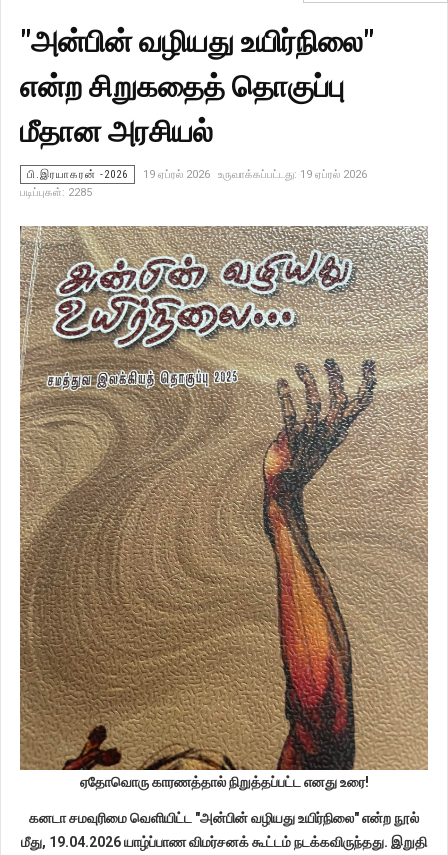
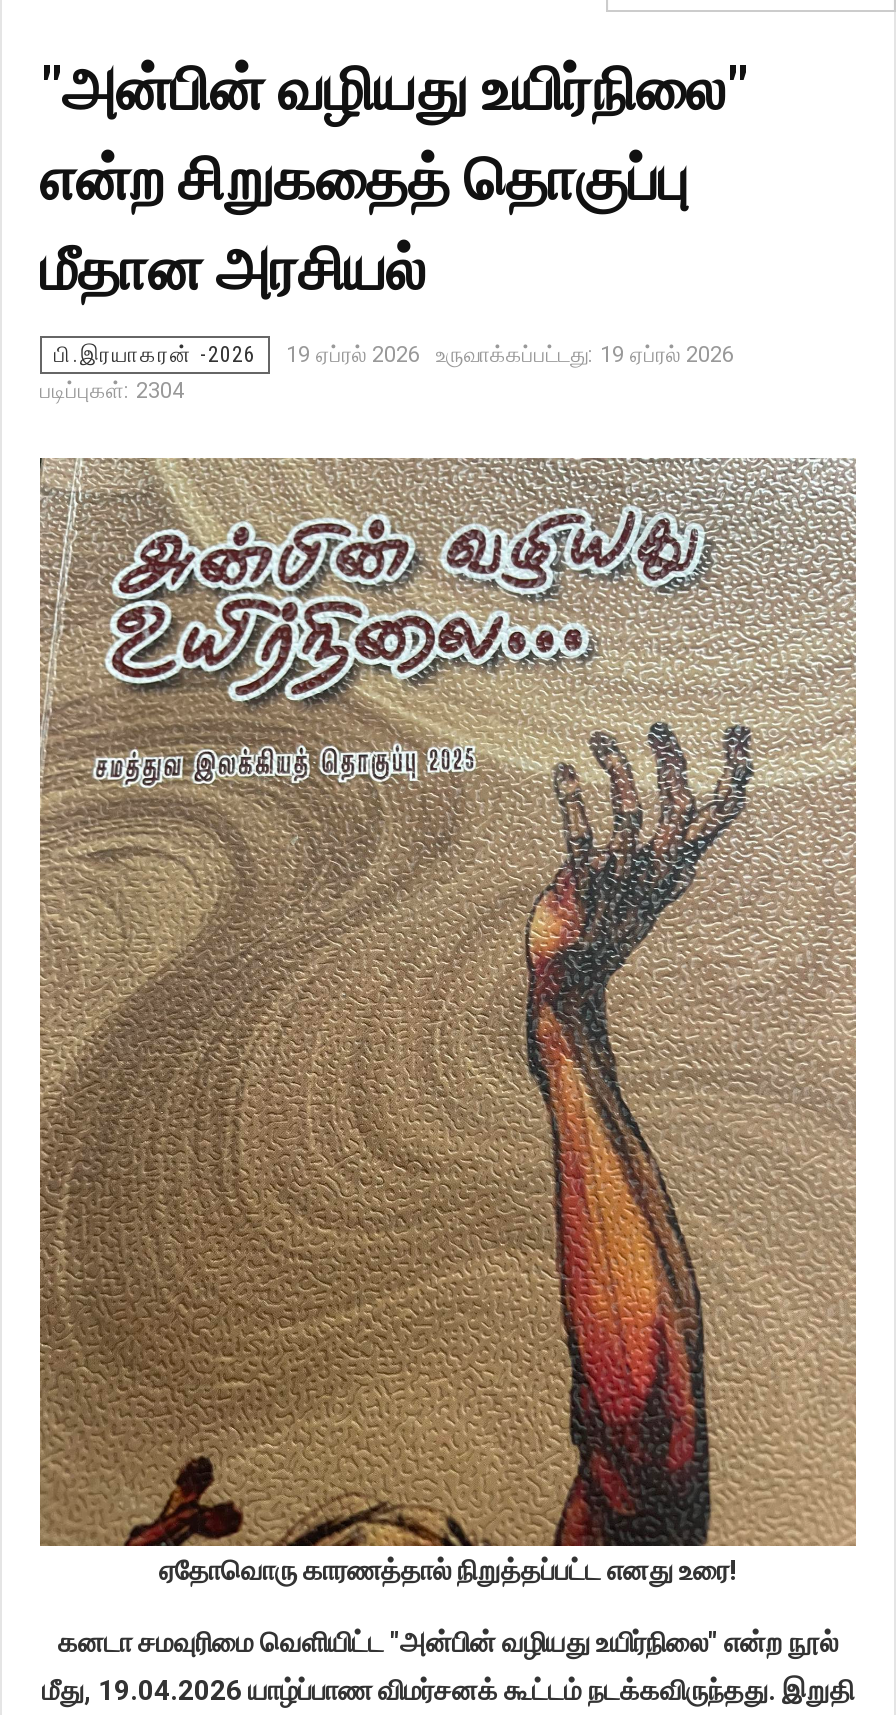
[20,186,92,199] படிப்புகள்: 2285 -> [40,378,184,404] படிப்புகள்: 2304

